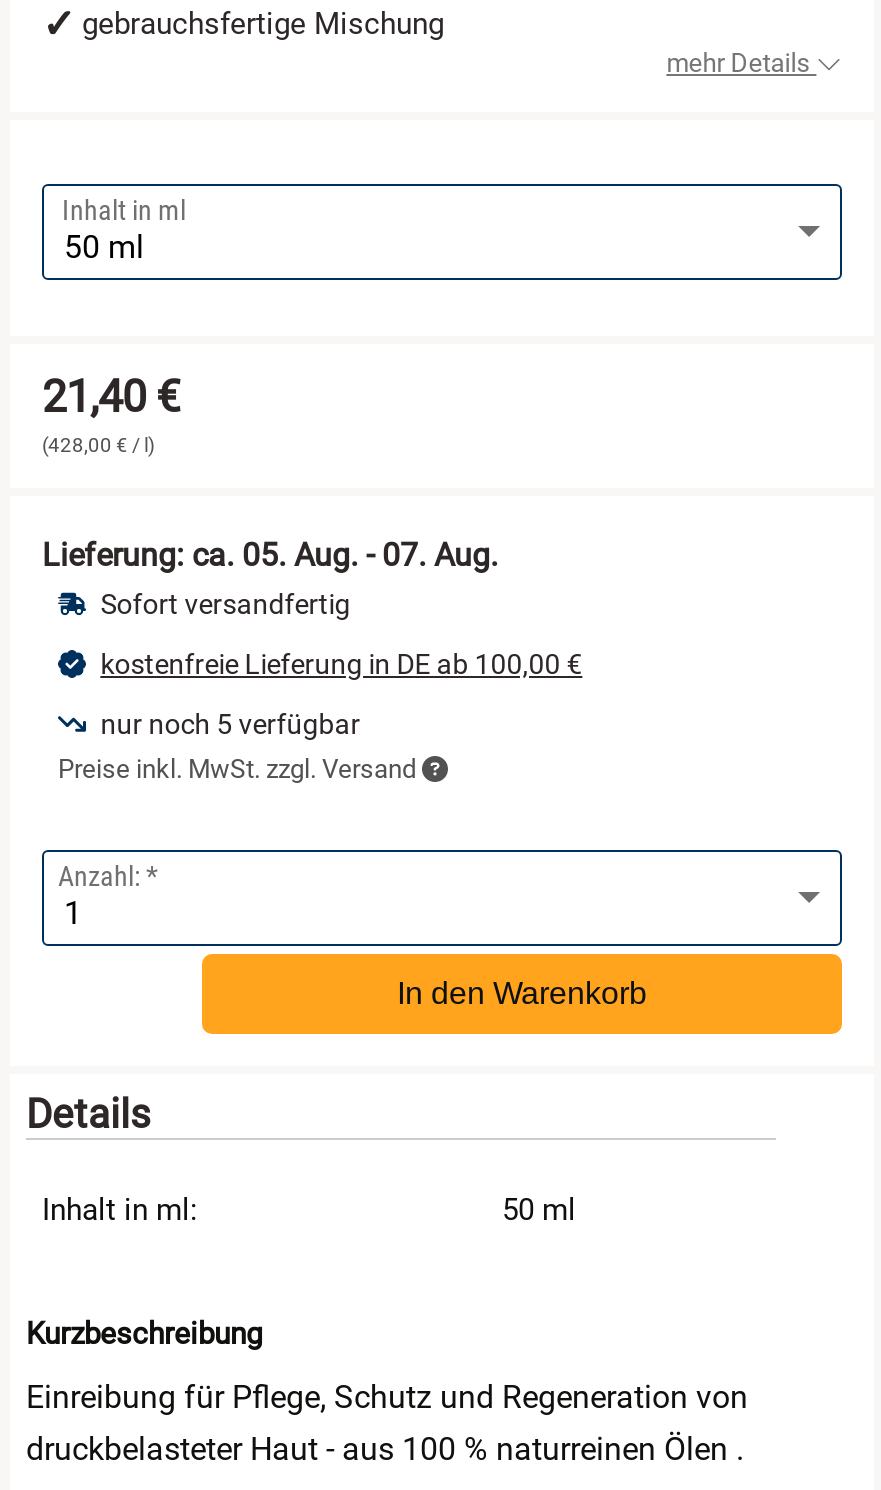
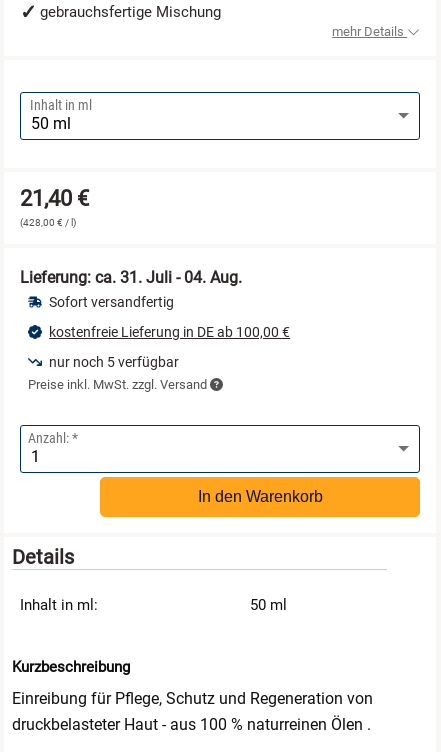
[42,537,498,575] Lieferung: ca. 05. Aug. - 07. Aug. -> [20,268,242,287] Lieferung: ca. 31. Juli - 04. Aug.

